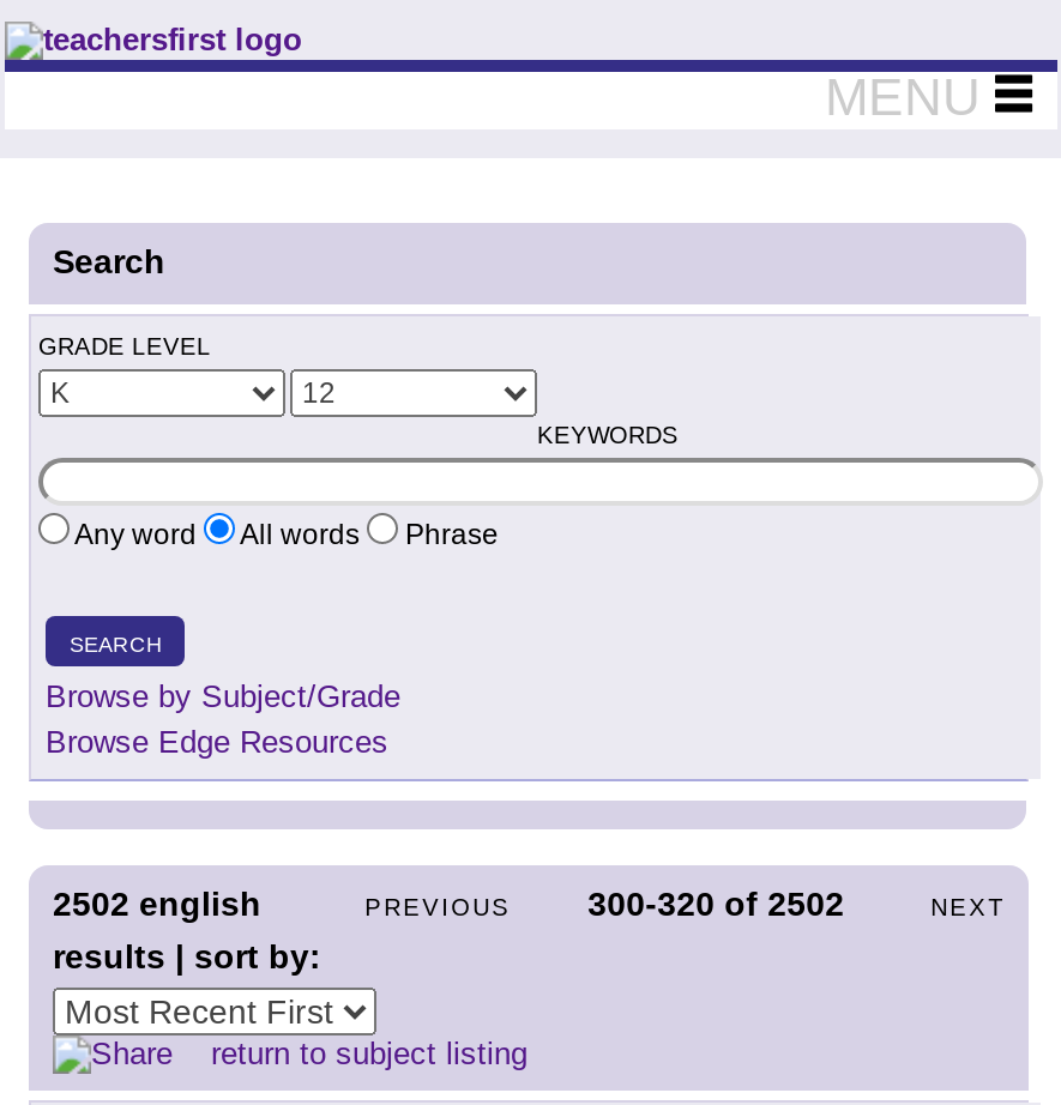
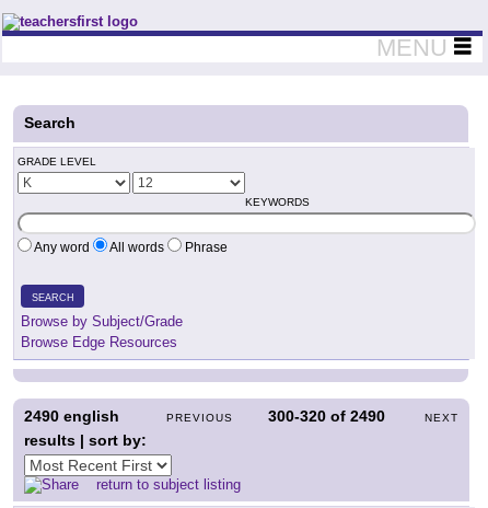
[53,884,261,923] 2502 english -> [24,407,119,425] 2490 english
[588,884,844,923] 300-320 of 2502 -> [268,407,385,425] 300-320 of 2490

